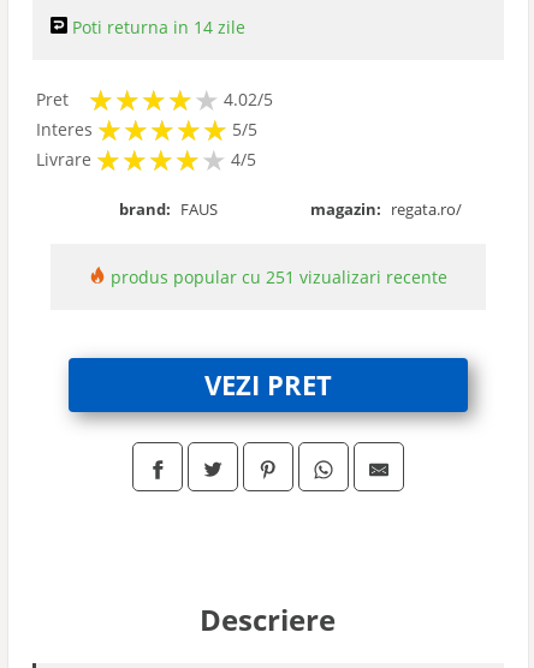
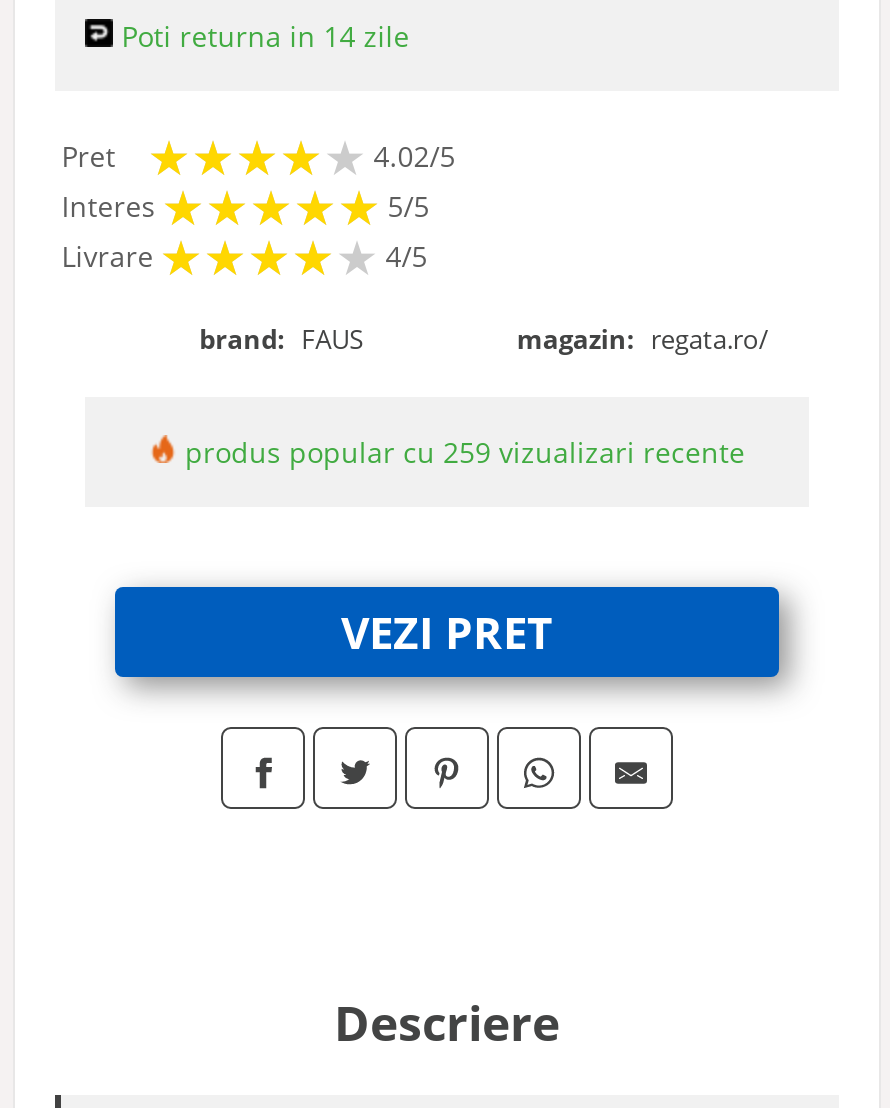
[106,266,447,288] produs popular cu 251 vizualizari recente -> [177,433,745,471] produs popular cu 259 vizualizari recente

